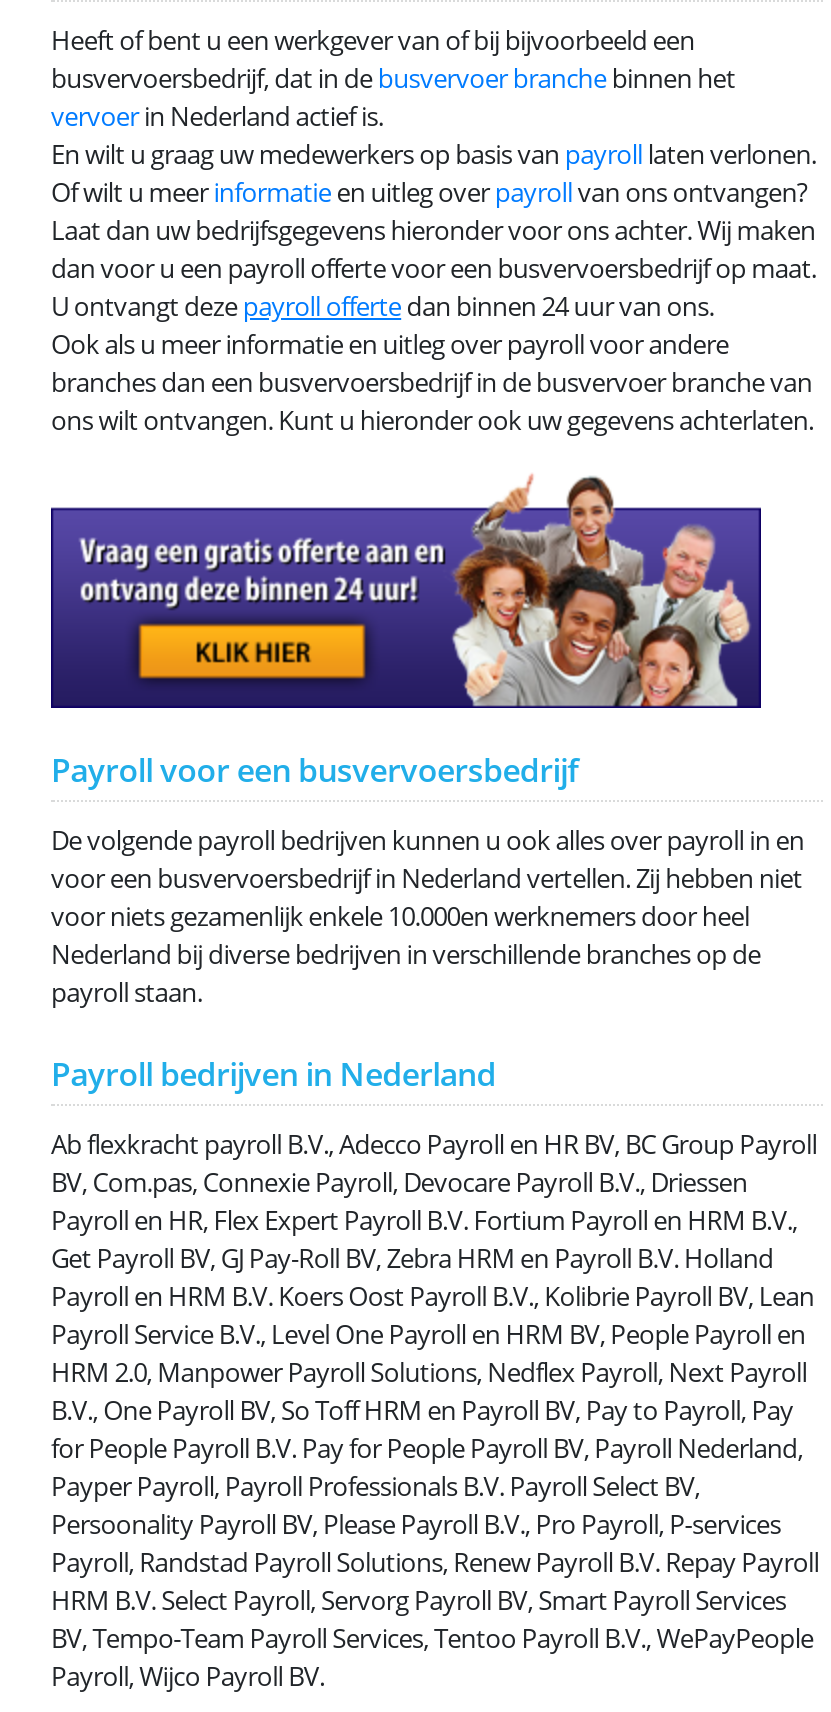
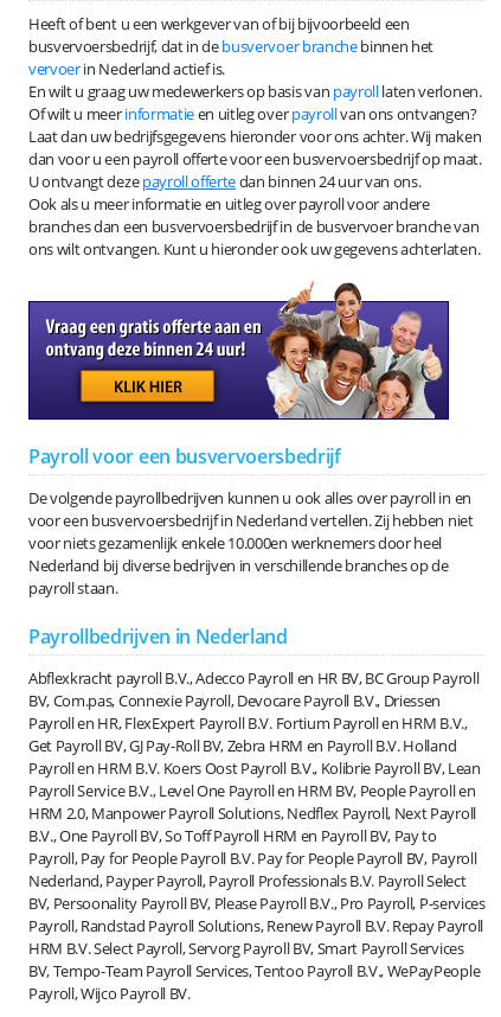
[51,822,804,858] De volgende payroll bedrijven kunnen u ook alles over payroll in en -> [28,487,471,509] De volgende payrollbedrijven kunnen u ook alles over payroll in en
[51,1202,797,1238] Payroll en HR, Flex Expert Payroll B.V. Fortium Payroll en HRM B.V., -> [28,713,467,734] Payroll en HR, FlexExpert Payroll B.V. Fortium Payroll en HRM B.V.,
[51,1392,803,1542] B.V., One Payroll BV, So Toff HRM en Payroll BV, Pay to Payroll, Pay | for People Payroll B.V. Pay for People Payroll BV, Payroll Nederland, | Payper Payroll, Payroll Professionals B.V. Payroll Select BV, | Persoonality Payroll BV, Please Payroll B.V., Pro Payroll, P-services -> [28,825,485,914] B.V., One Payroll BV, So Toff Payroll HRM en Payroll BV, Pay to | Payroll, Pay for People Payroll B.V. Pay for People Payroll BV, Payroll | Nederland, Payper Payroll, Payroll Professionals B.V. Payroll Select | BV, Persoonality Payroll BV, Please Payroll B.V., Pro Payroll, P-services

